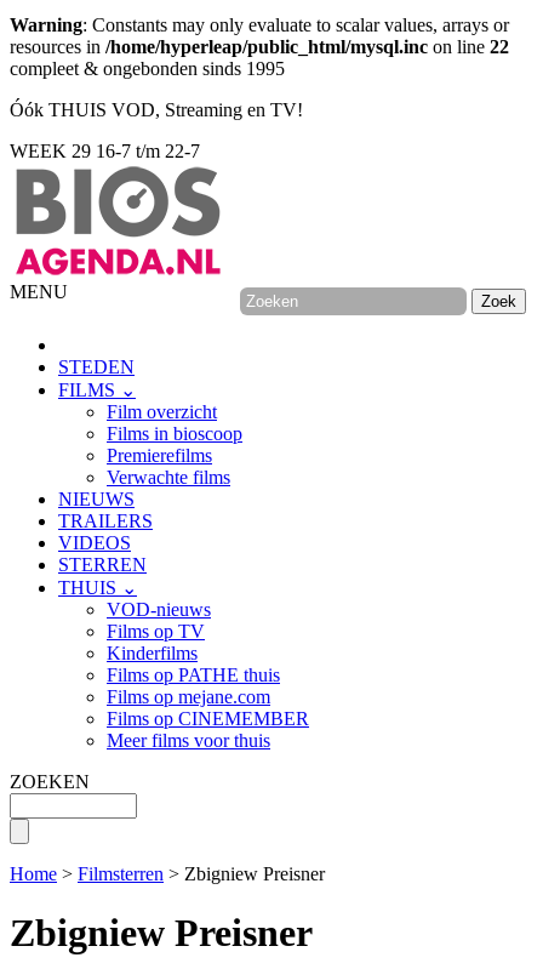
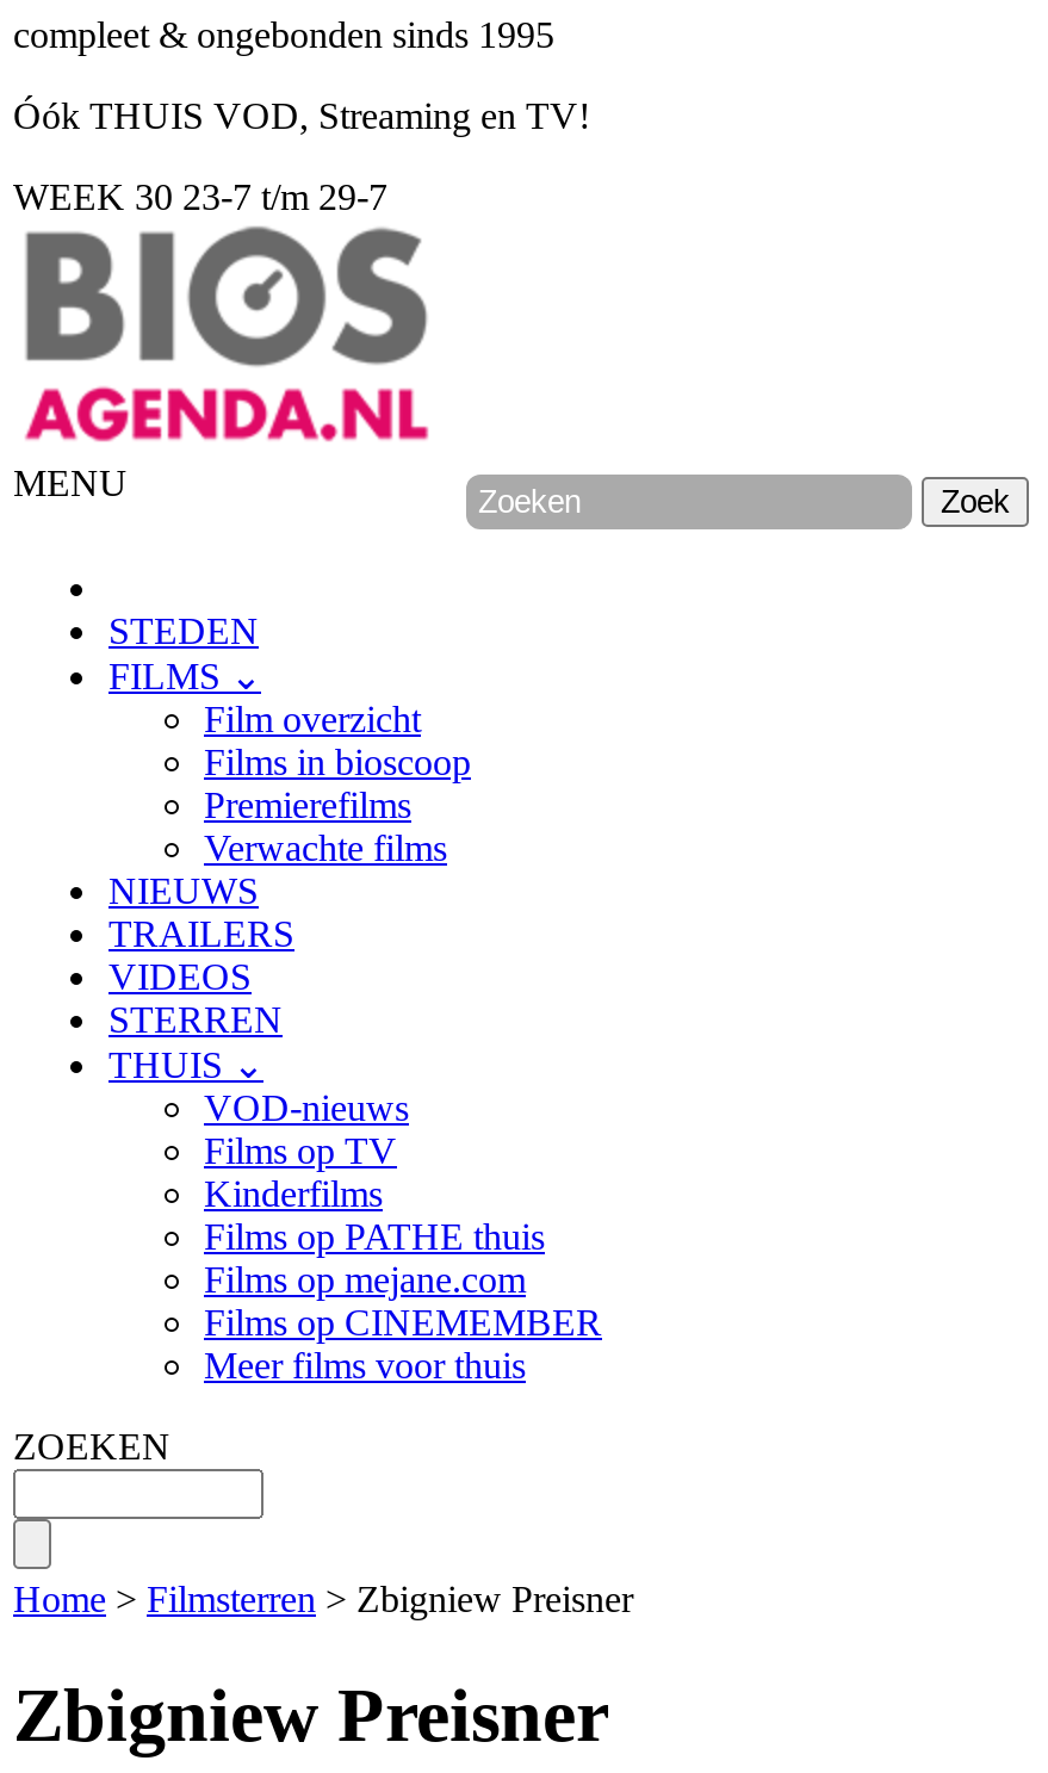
[10,15,509,57] Warning: Constants may only evaluate to scalar values, arrays or | resources in /home/hyperleap/public_html/mysql.inc on line 22 -> none
[10,141,200,161] WEEK 29 16-7 t/m 22-7 -> [13,176,387,217] WEEK 30 23-7 t/m 29-7

